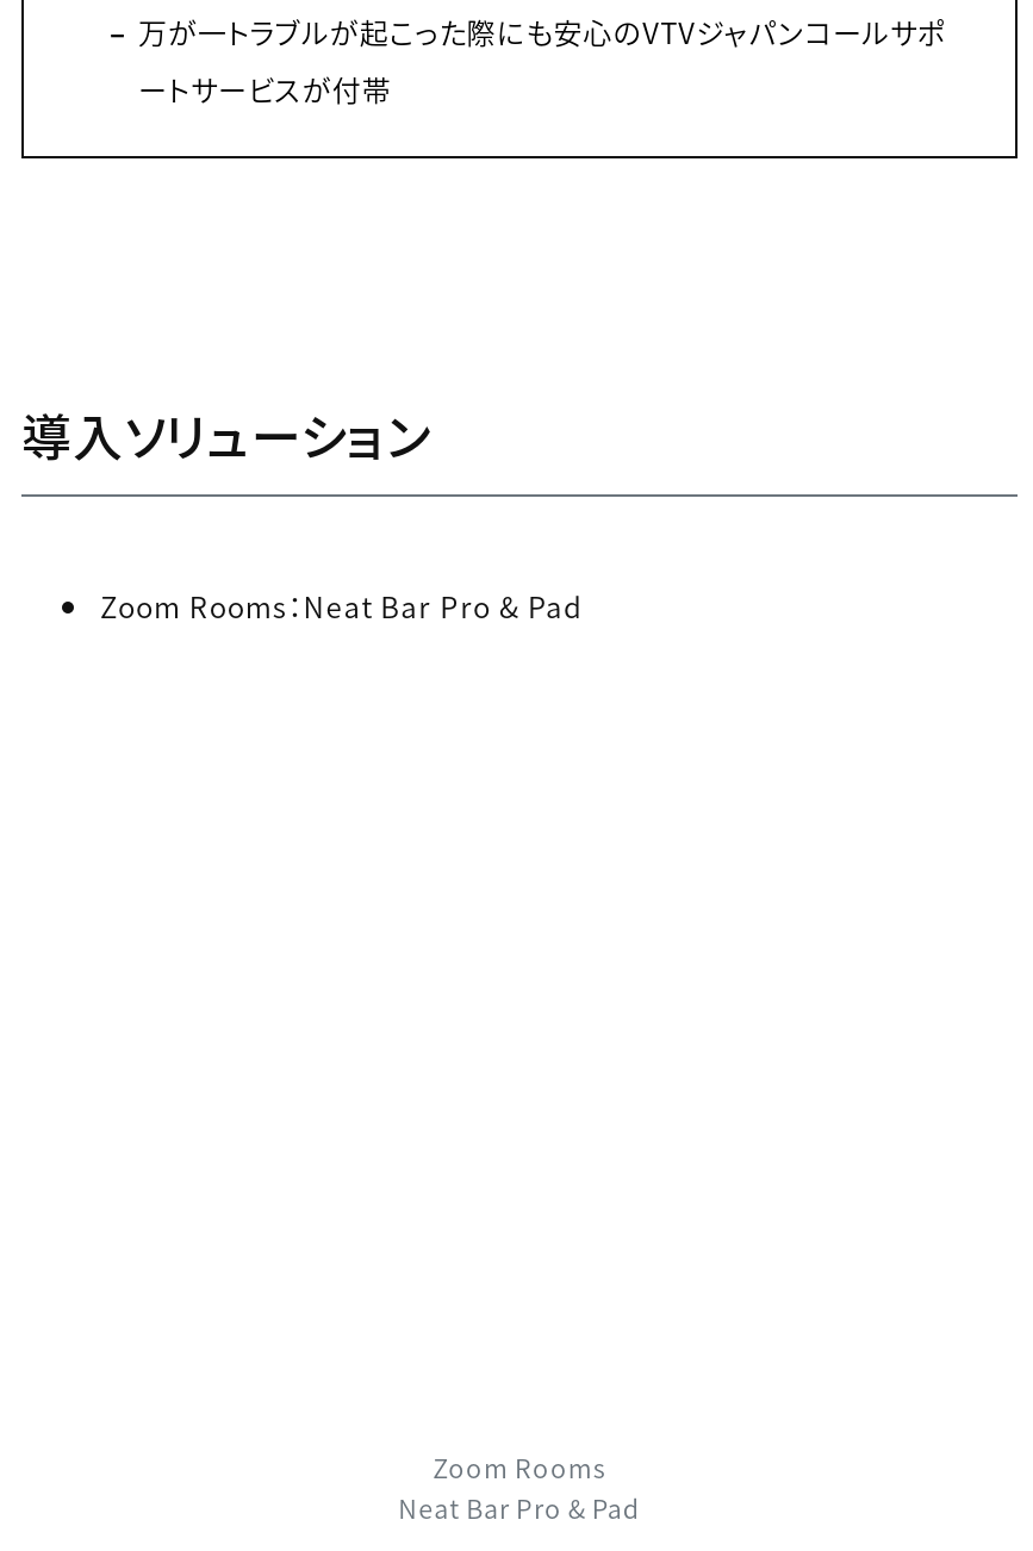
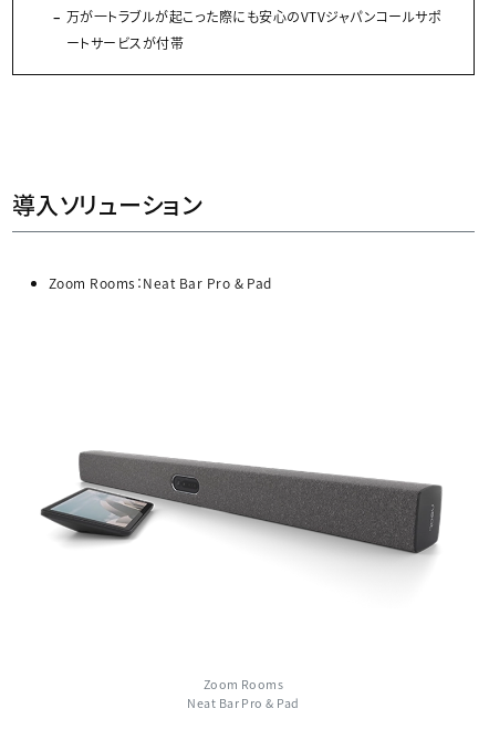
none -> [40,450,444,571] [image]

